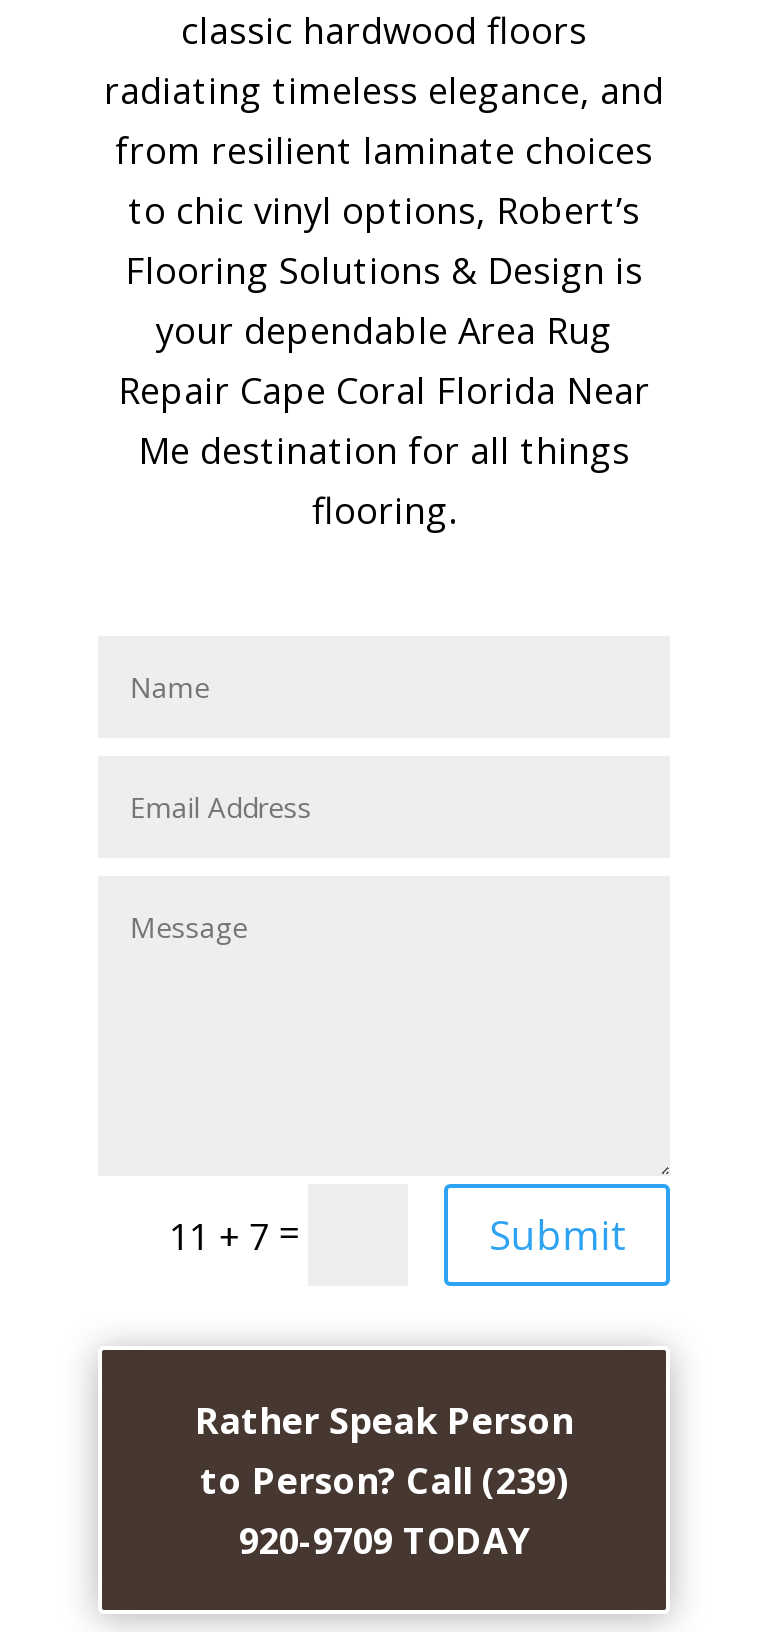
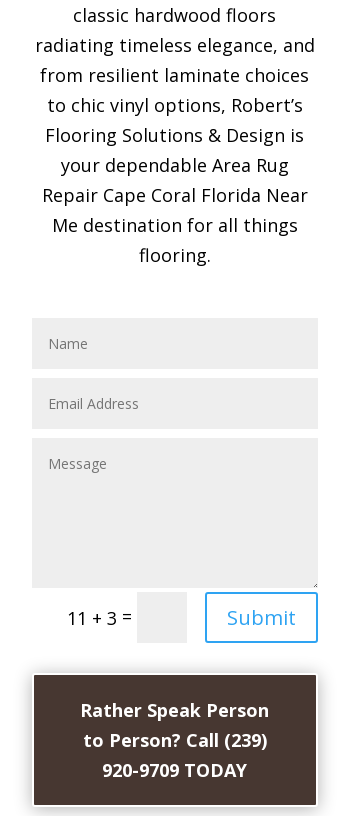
[169,1208,309,1261] 11 + 7 = -> [67,604,137,630] 11 + 3 =

